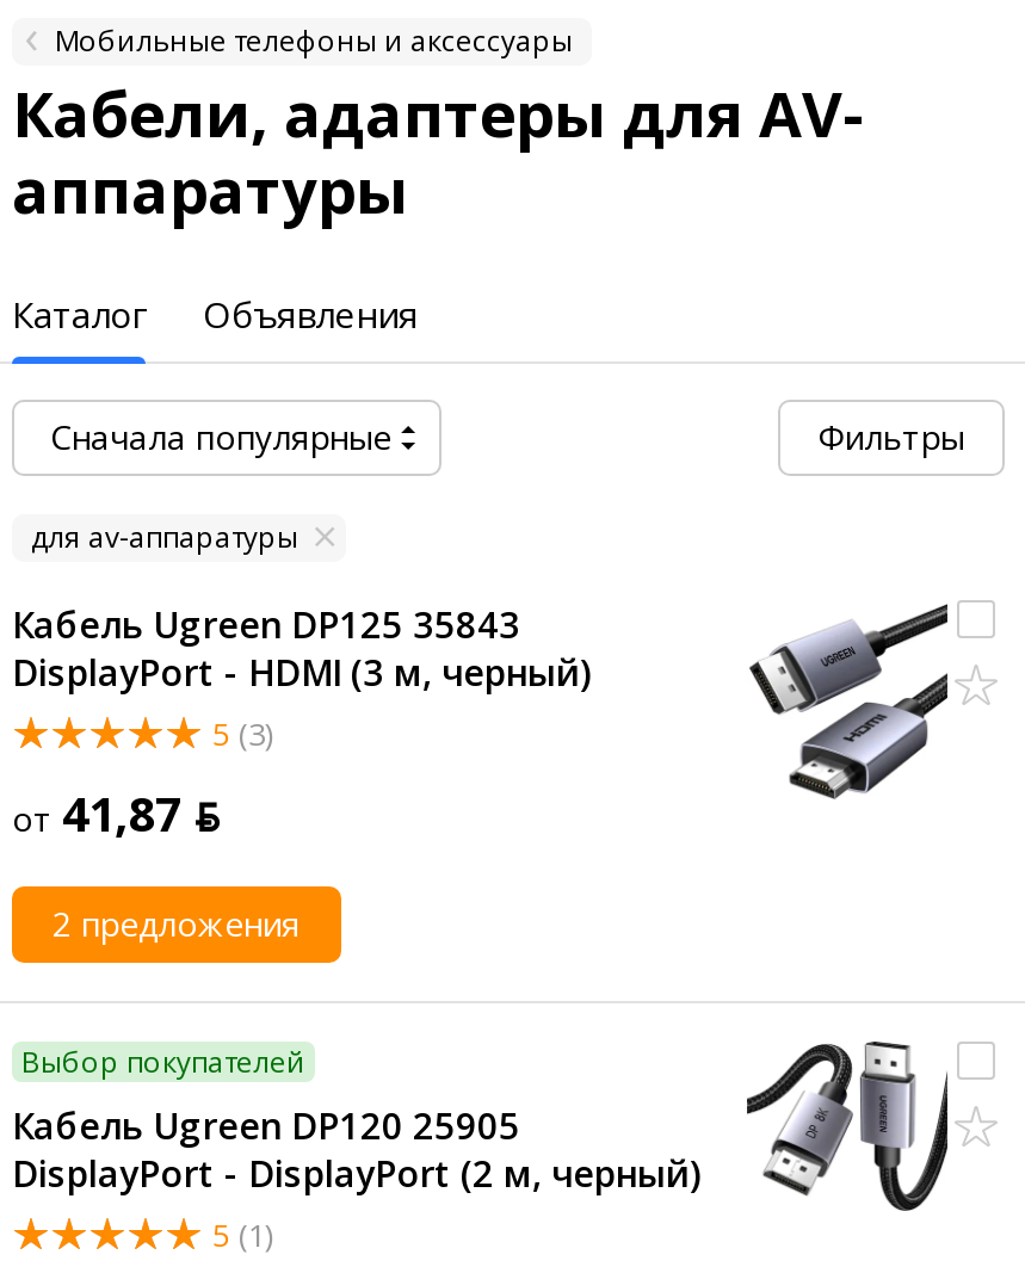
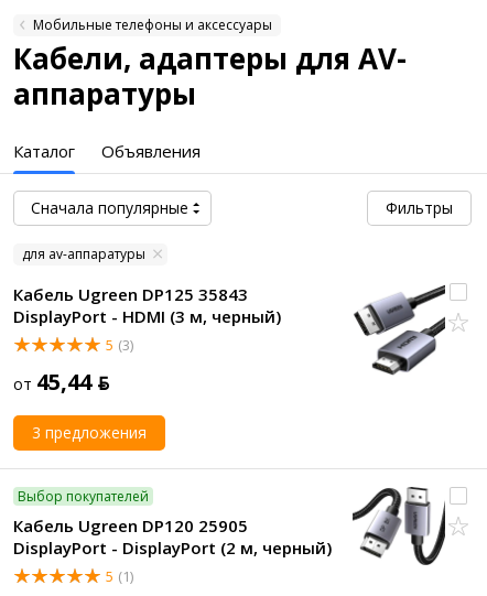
[12,781,220,846] от 41,87 ƃ -> [13,367,109,397] от 45,44 ƃ
[53,901,301,946] 2 предложения -> [32,422,147,443] 3 предложения

